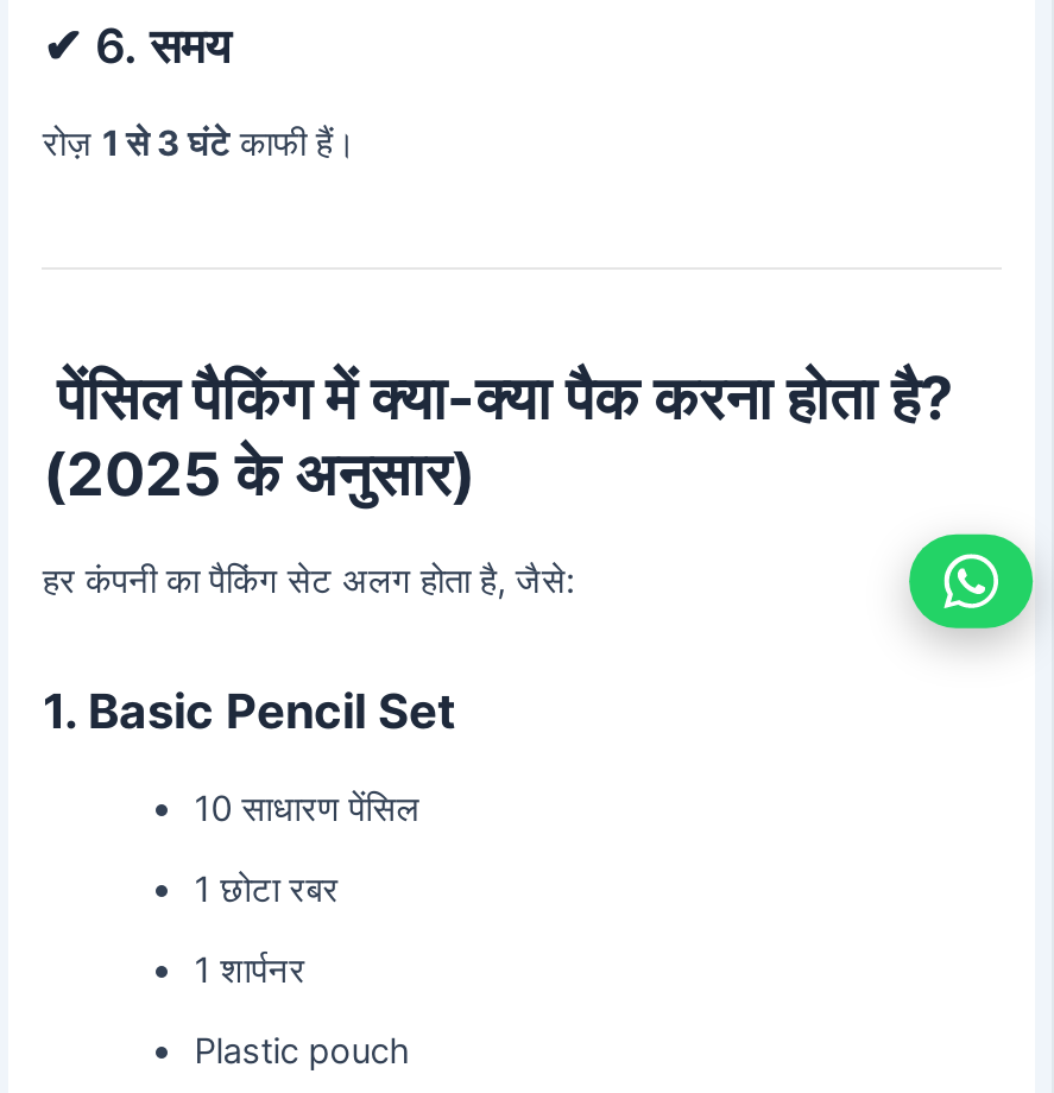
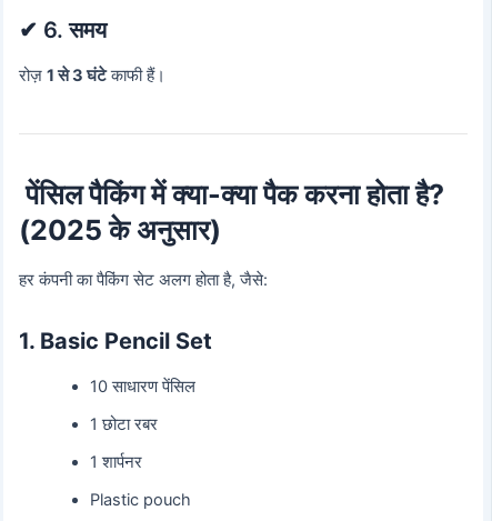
[904,531,1037,650] [image] -> none

